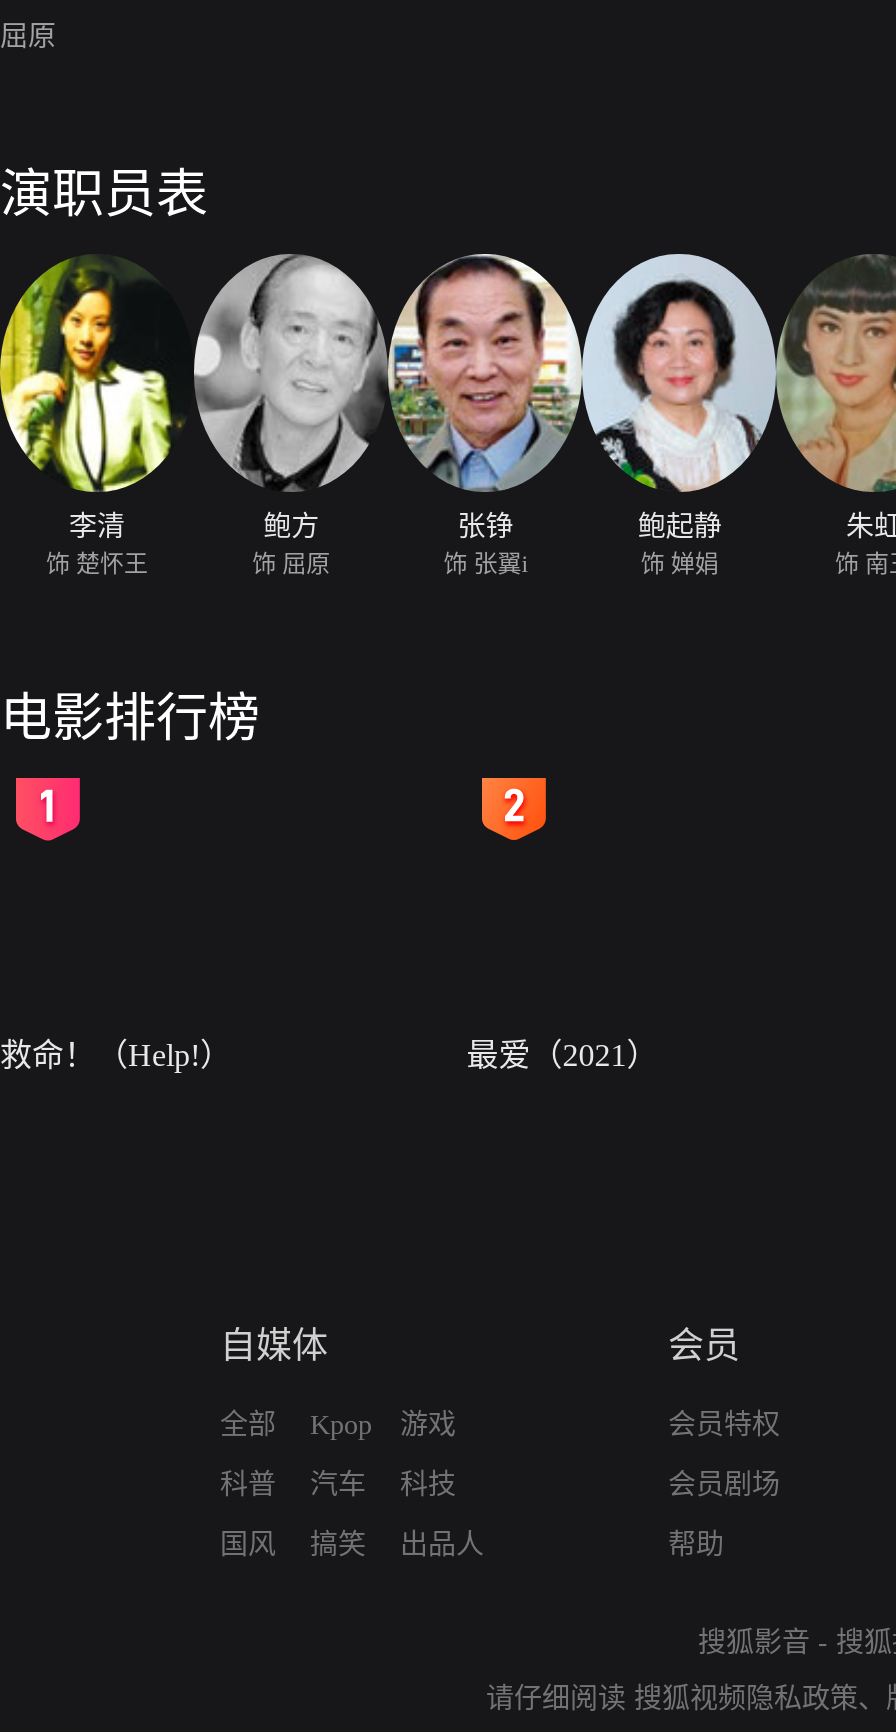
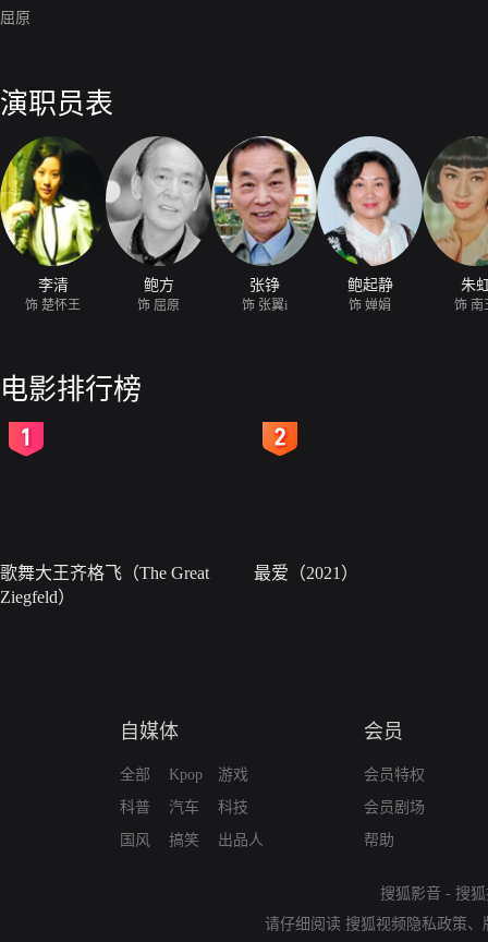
[0,1038,232,1072] 救命！（Help!） -> [0,564,209,606] 歌舞大王齐格飞（The Great | Ziegfeld）

